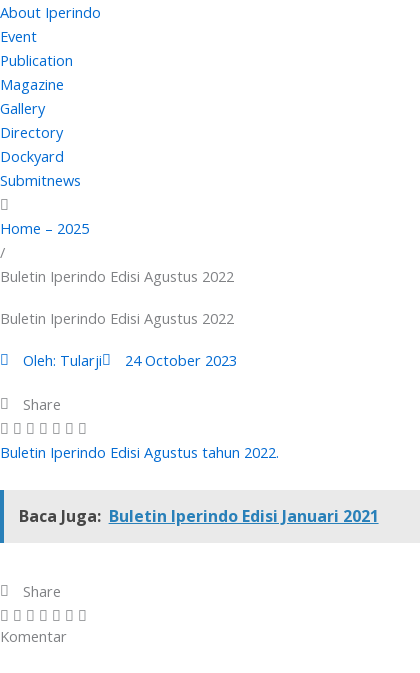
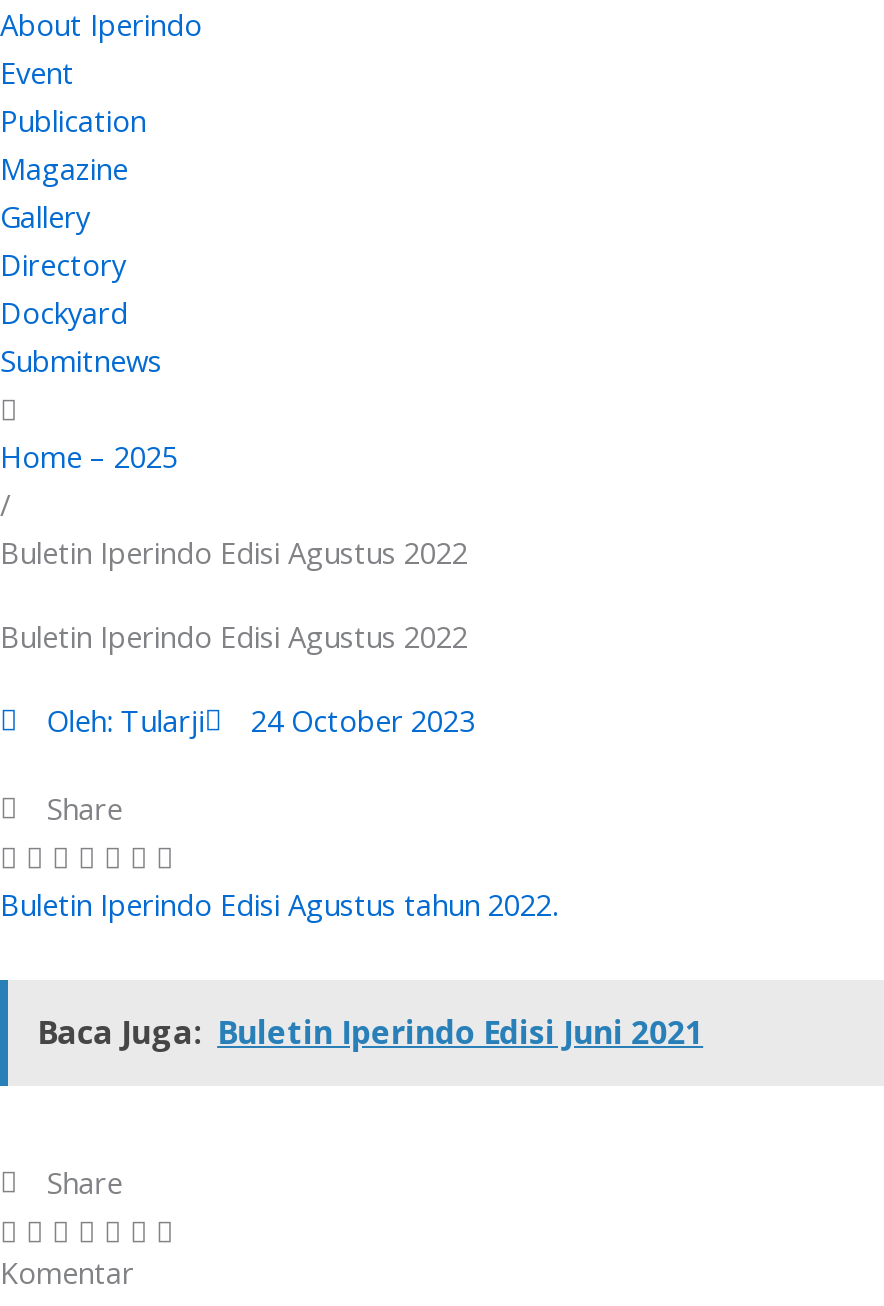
[19,505,379,527] Baca Juga: Buletin Iperindo Edisi Januari 2021 -> [37,1010,703,1054] Baca Juga: Buletin Iperindo Edisi Juni 2021

